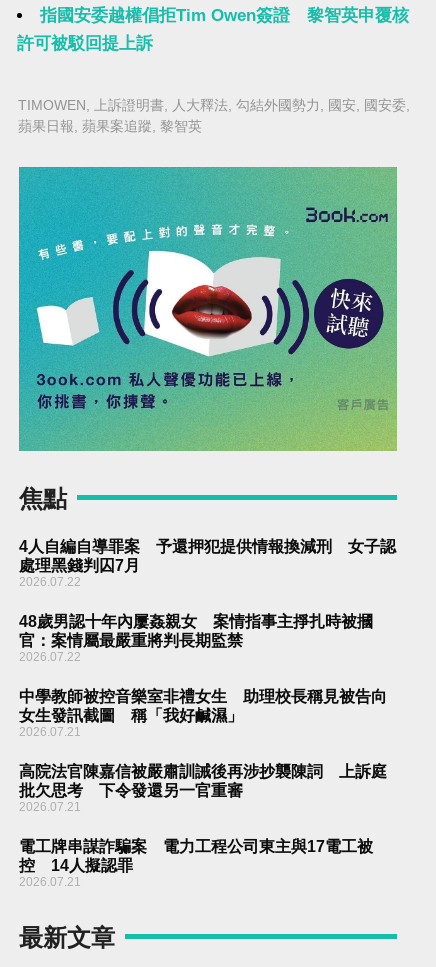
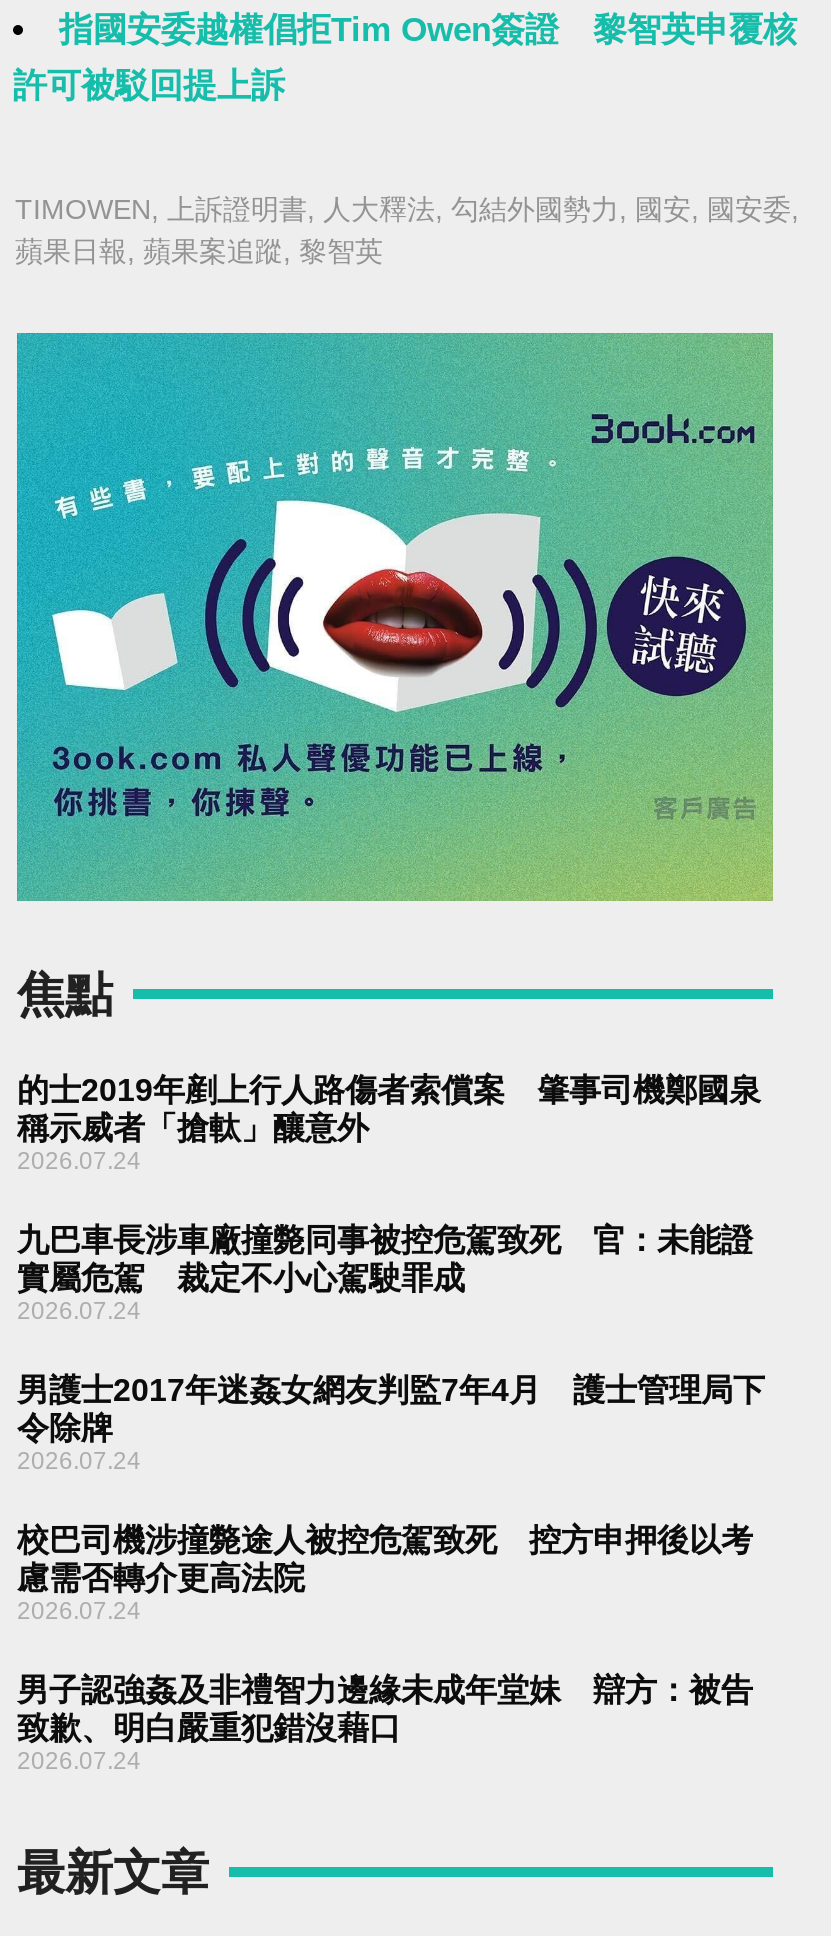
[19,538,396,589] 4人自編自導罪案 予還押犯提供情報換減刑 女子認 | 處理黑錢判囚7月 | 2026.07.22 -> [17,1074,761,1176] 的士2019年剷上行人路傷者索償案 肇事司機鄭國泉 | 稱示威者「搶軚」釀意外 | 2026.07.24
[19,613,389,664] 48歲男認十年內屢姦親女 案情指事主掙扎時被摑 | 官：案情屬最嚴重將判長期監禁 | 2026.07.22 -> [17,1224,753,1326] 九巴車長涉車廠撞斃同事被控危駕致死 官：未能證 | 實屬危駕 裁定不小心駕駛罪成 | 2026.07.24
[19,688,387,739] 中學教師被控音樂室非禮女生 助理校長稱見被告向 | 女生發訊截圖 稱「我好鹹濕」 | 2026.07.21 -> [17,1374,765,1476] 男護士2017年迷姦女網友判監7年4月 護士管理局下 | 令除牌 | 2026.07.24
[19,763,387,814] 高院法官陳嘉信被嚴肅訓誡後再涉抄襲陳詞 上訴庭 | 批欠思考 下令發還另一官重審 | 2026.07.21 -> [17,1524,753,1626] 校巴司機涉撞斃途人被控危駕致死 控方申押後以考 | 慮需否轉介更高法院 | 2026.07.24
[19,838,373,889] 電工牌串謀詐騙案 電力工程公司東主與17電工被 | 控 14人擬認罪 | 2026.07.21 -> [17,1674,753,1776] 男子認強姦及非禮智力邊緣未成年堂妹 辯方：被告 | 致歉、明白嚴重犯錯沒藉口 | 2026.07.24

